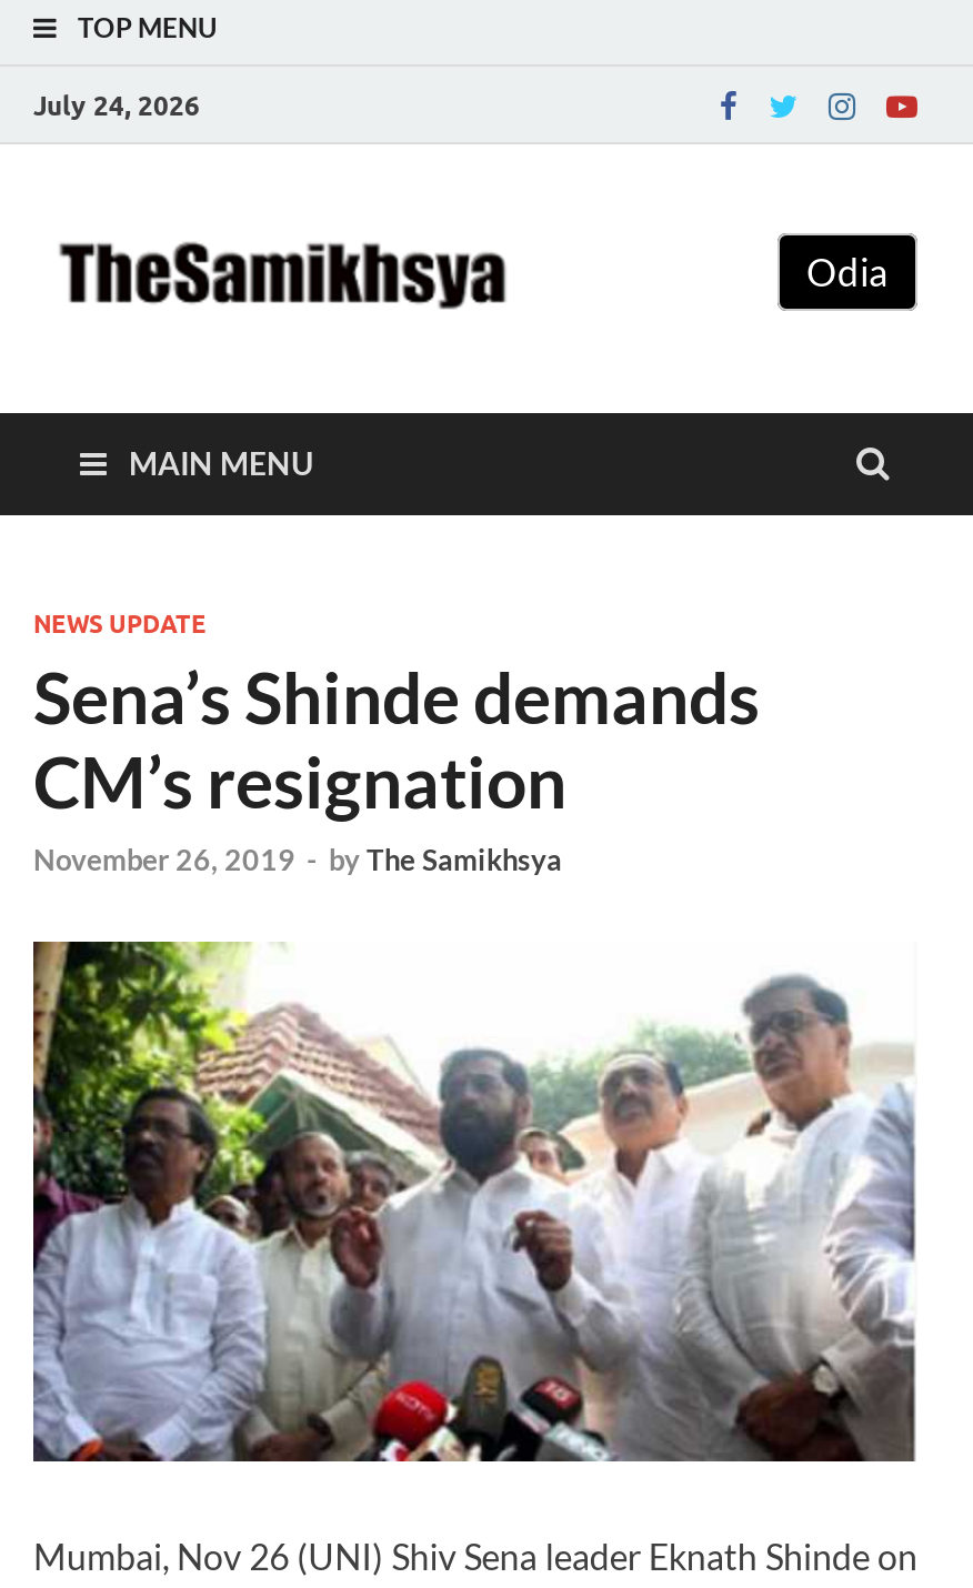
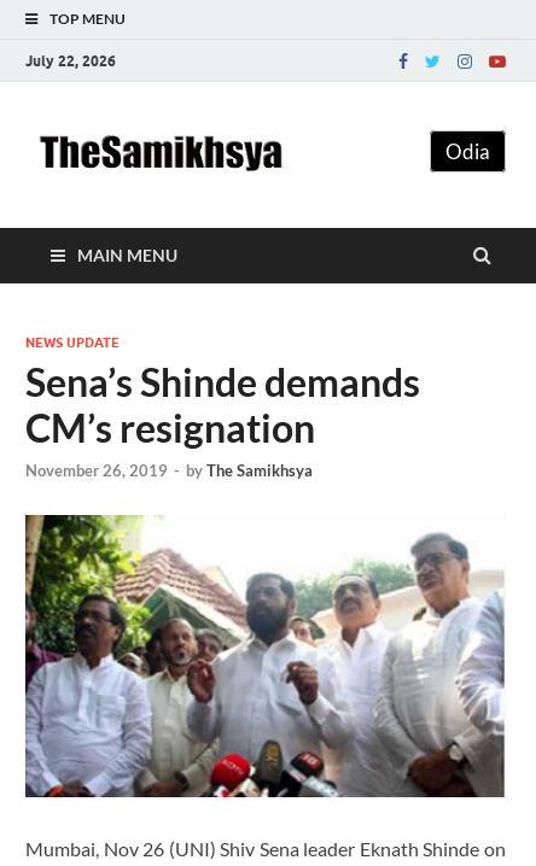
[33,88,200,121] July 24, 2026 -> [25,51,116,69] July 22, 2026

